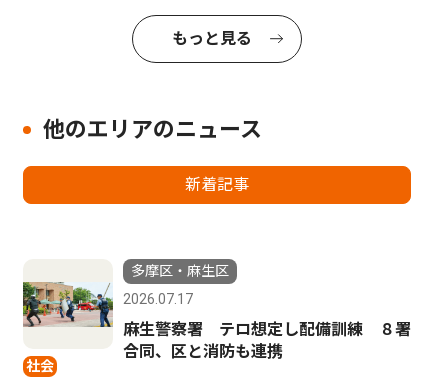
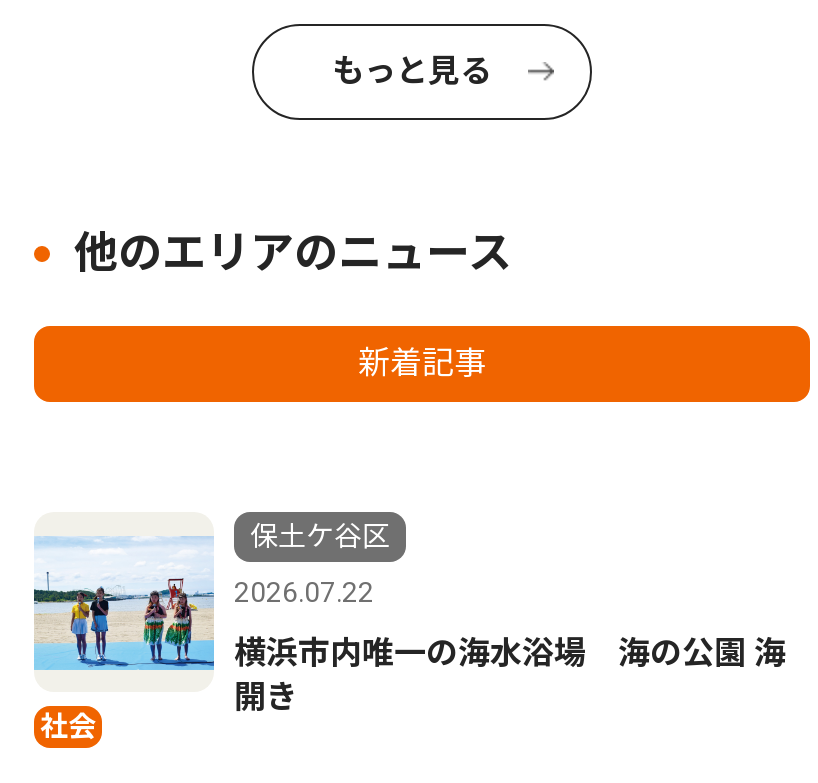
[131,263,229,279] 多摩区・麻生区 -> [250,521,390,553] 保土ケ谷区
[22,272,193,338] [image] | 2026.07.17 -> [34,536,374,672] [image] | 2026.07.22
[123,320,411,361] 麻生警察署 テロ想定し配備訓練 ８署 | 合同、区と消防も連携 -> [234,635,786,717] 横浜市内唯一の海水浴場 海の公園 海 | 開き

